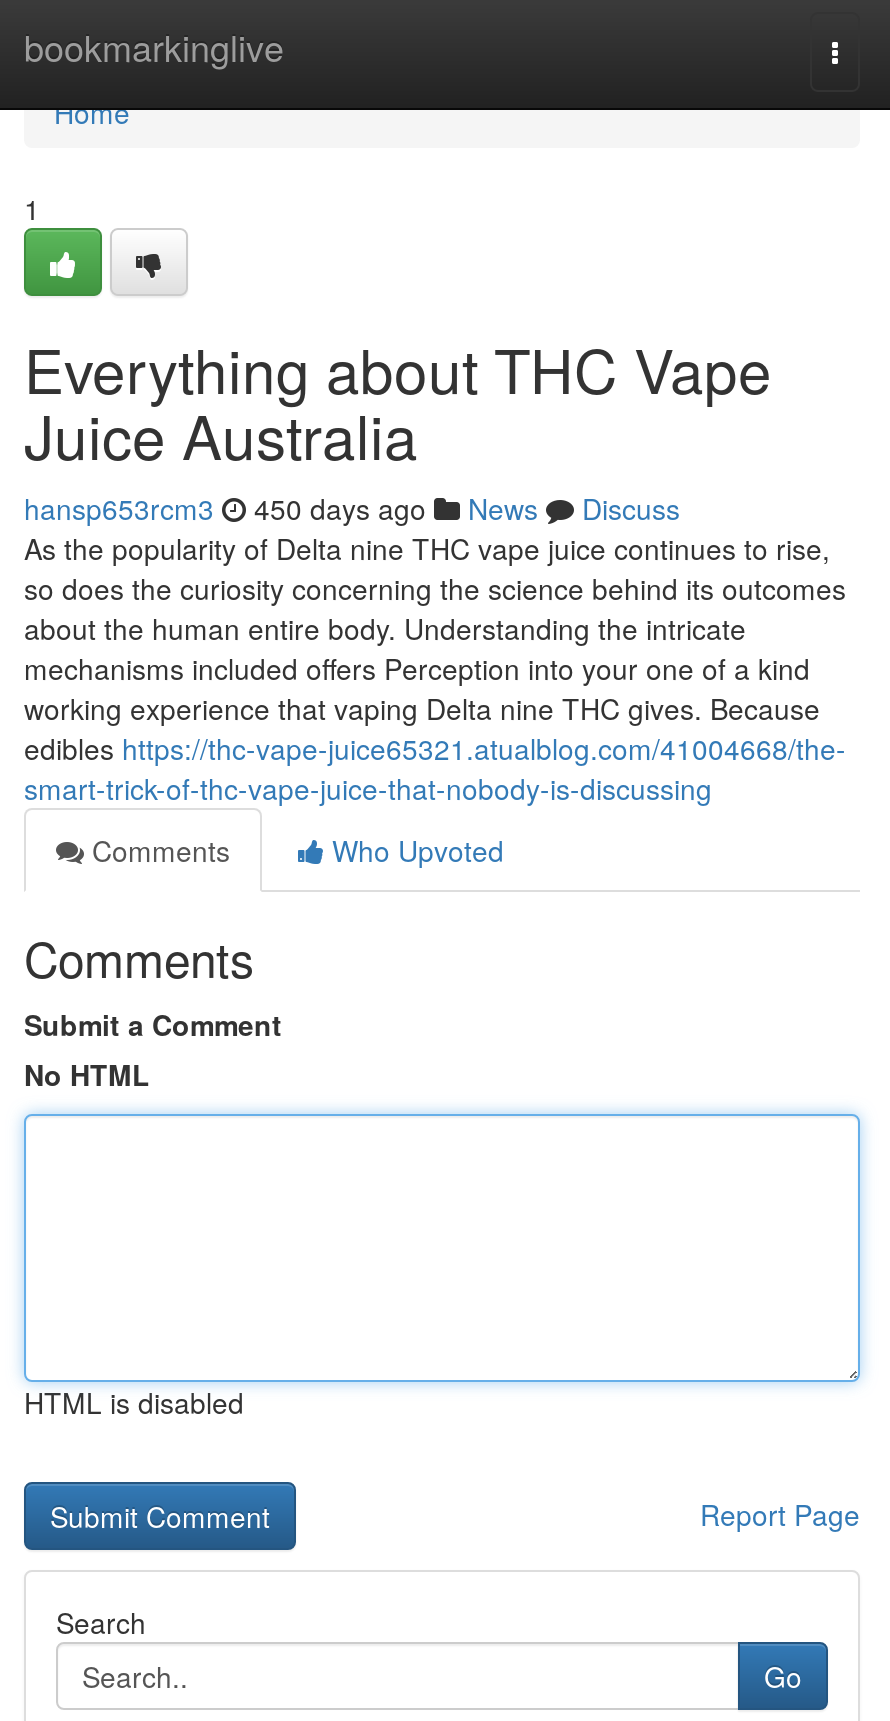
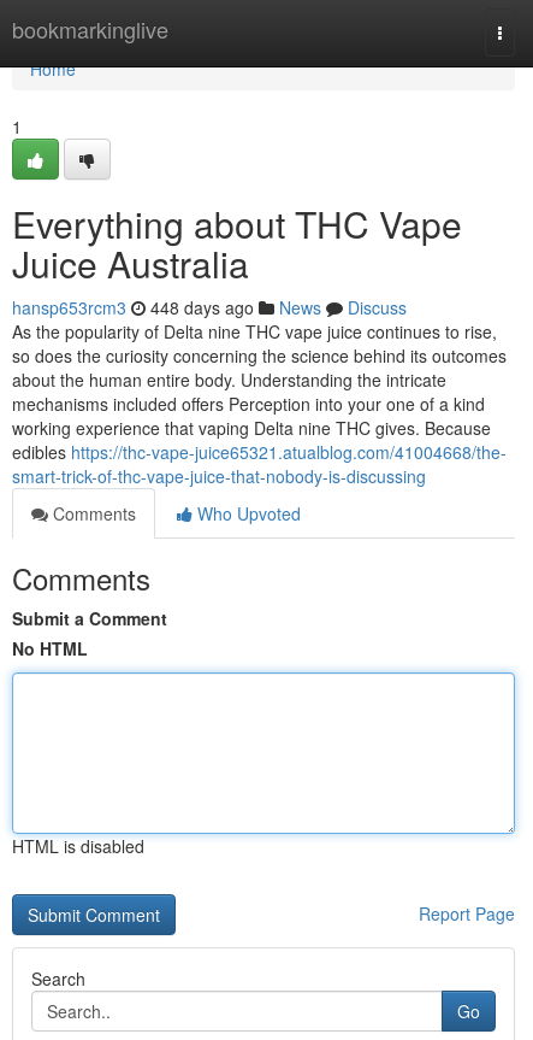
[24,488,680,528] hansp653rcm3 450 days ago News Discuss -> [12,295,407,319] hansp653rcm3 448 days ago News Discuss

